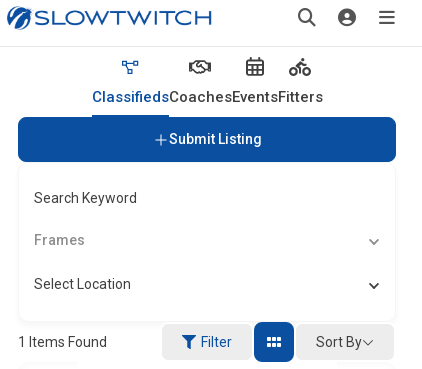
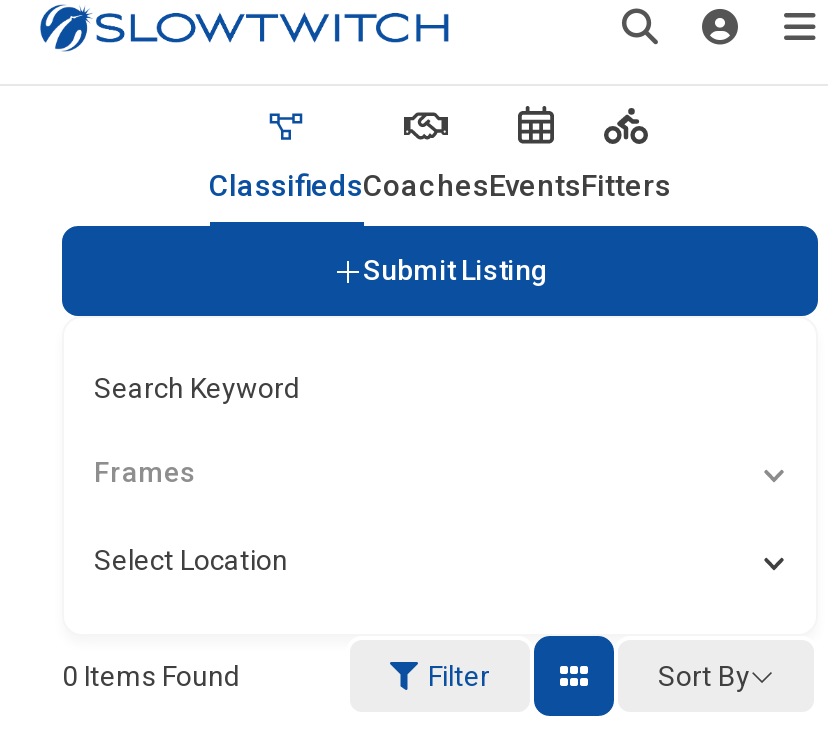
[18,334,107,350] 1 Items Found -> [62,660,240,692] 0 Items Found

